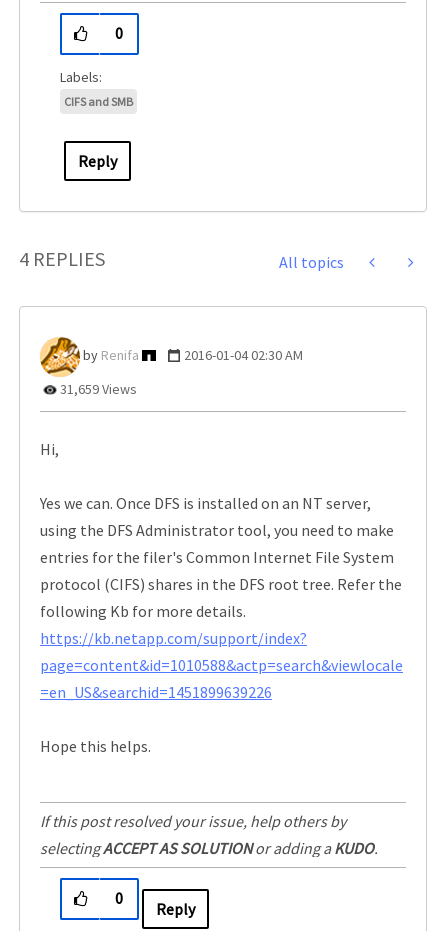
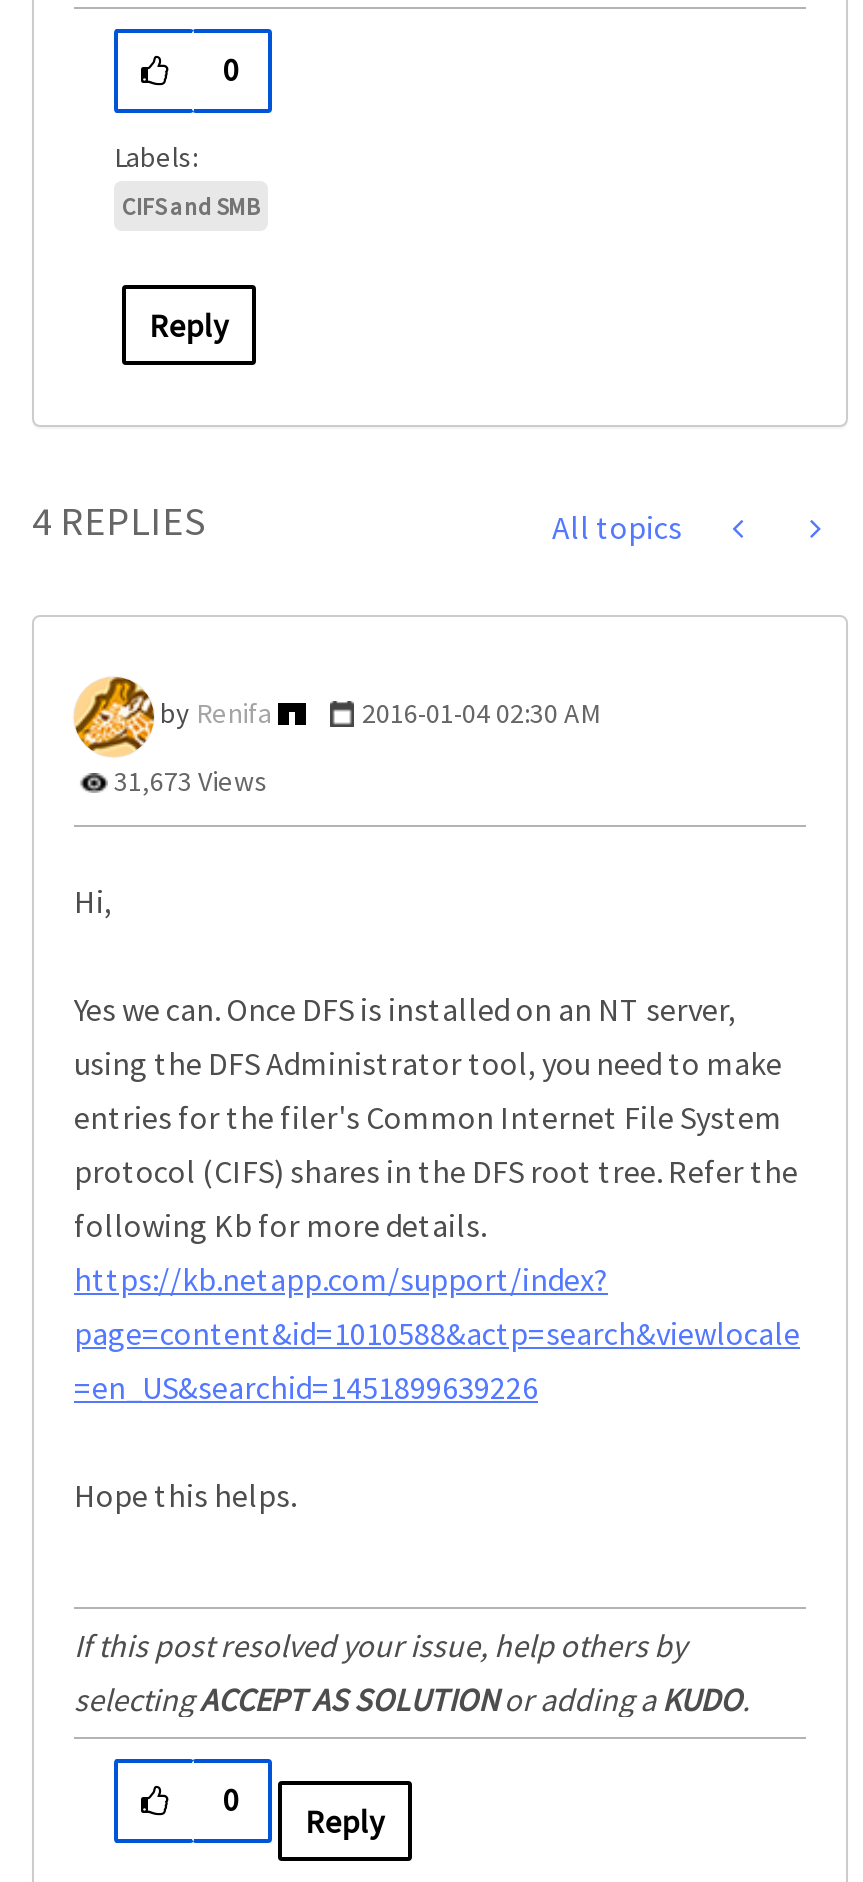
[57,380,137,398] 31,659 Views -> [108,763,268,799] 31,673 Views

